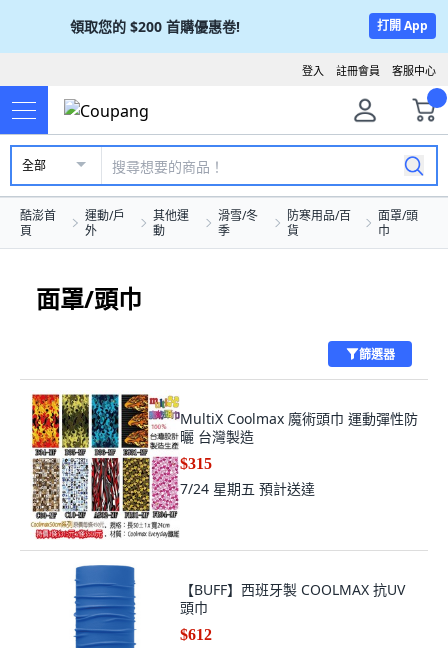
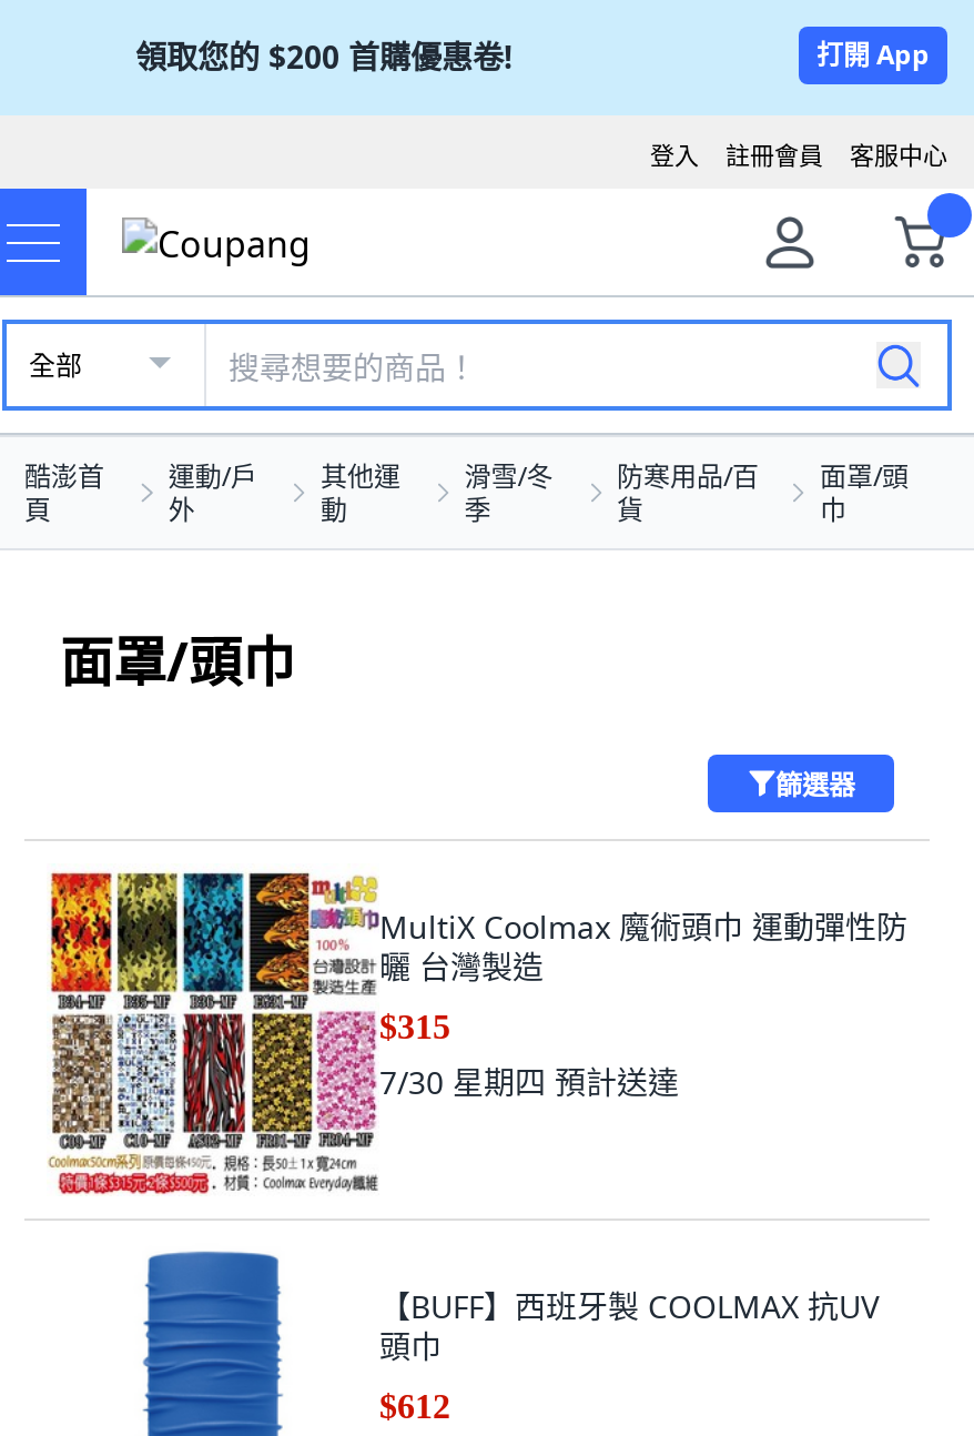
[180,479,315,498] 7/24 星期五預計送達 -> [379,1061,679,1103] 7/30 星期四預計送達

